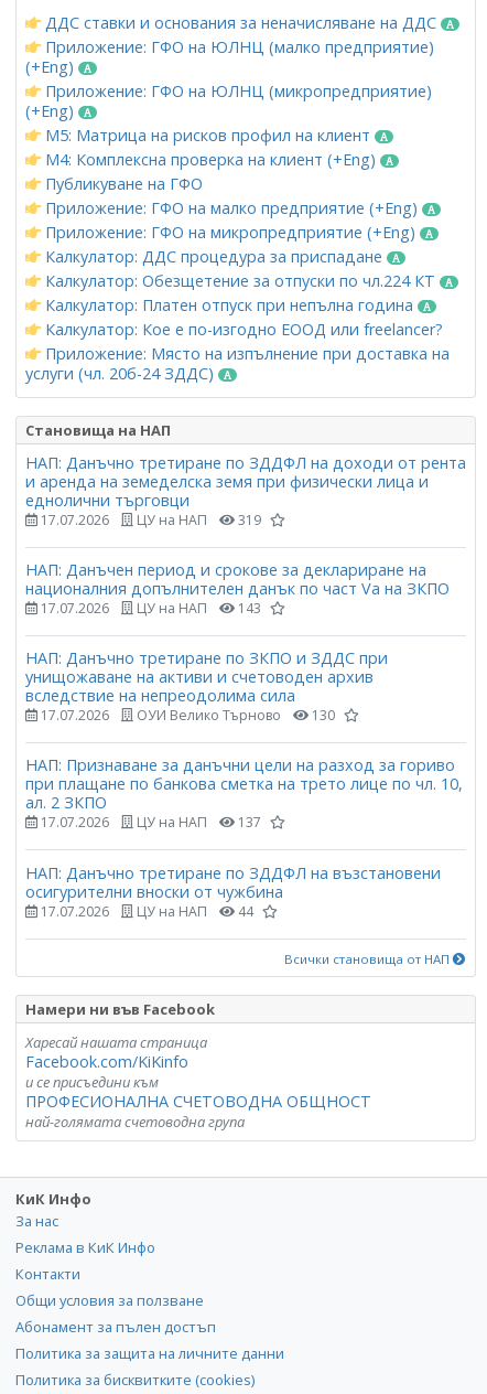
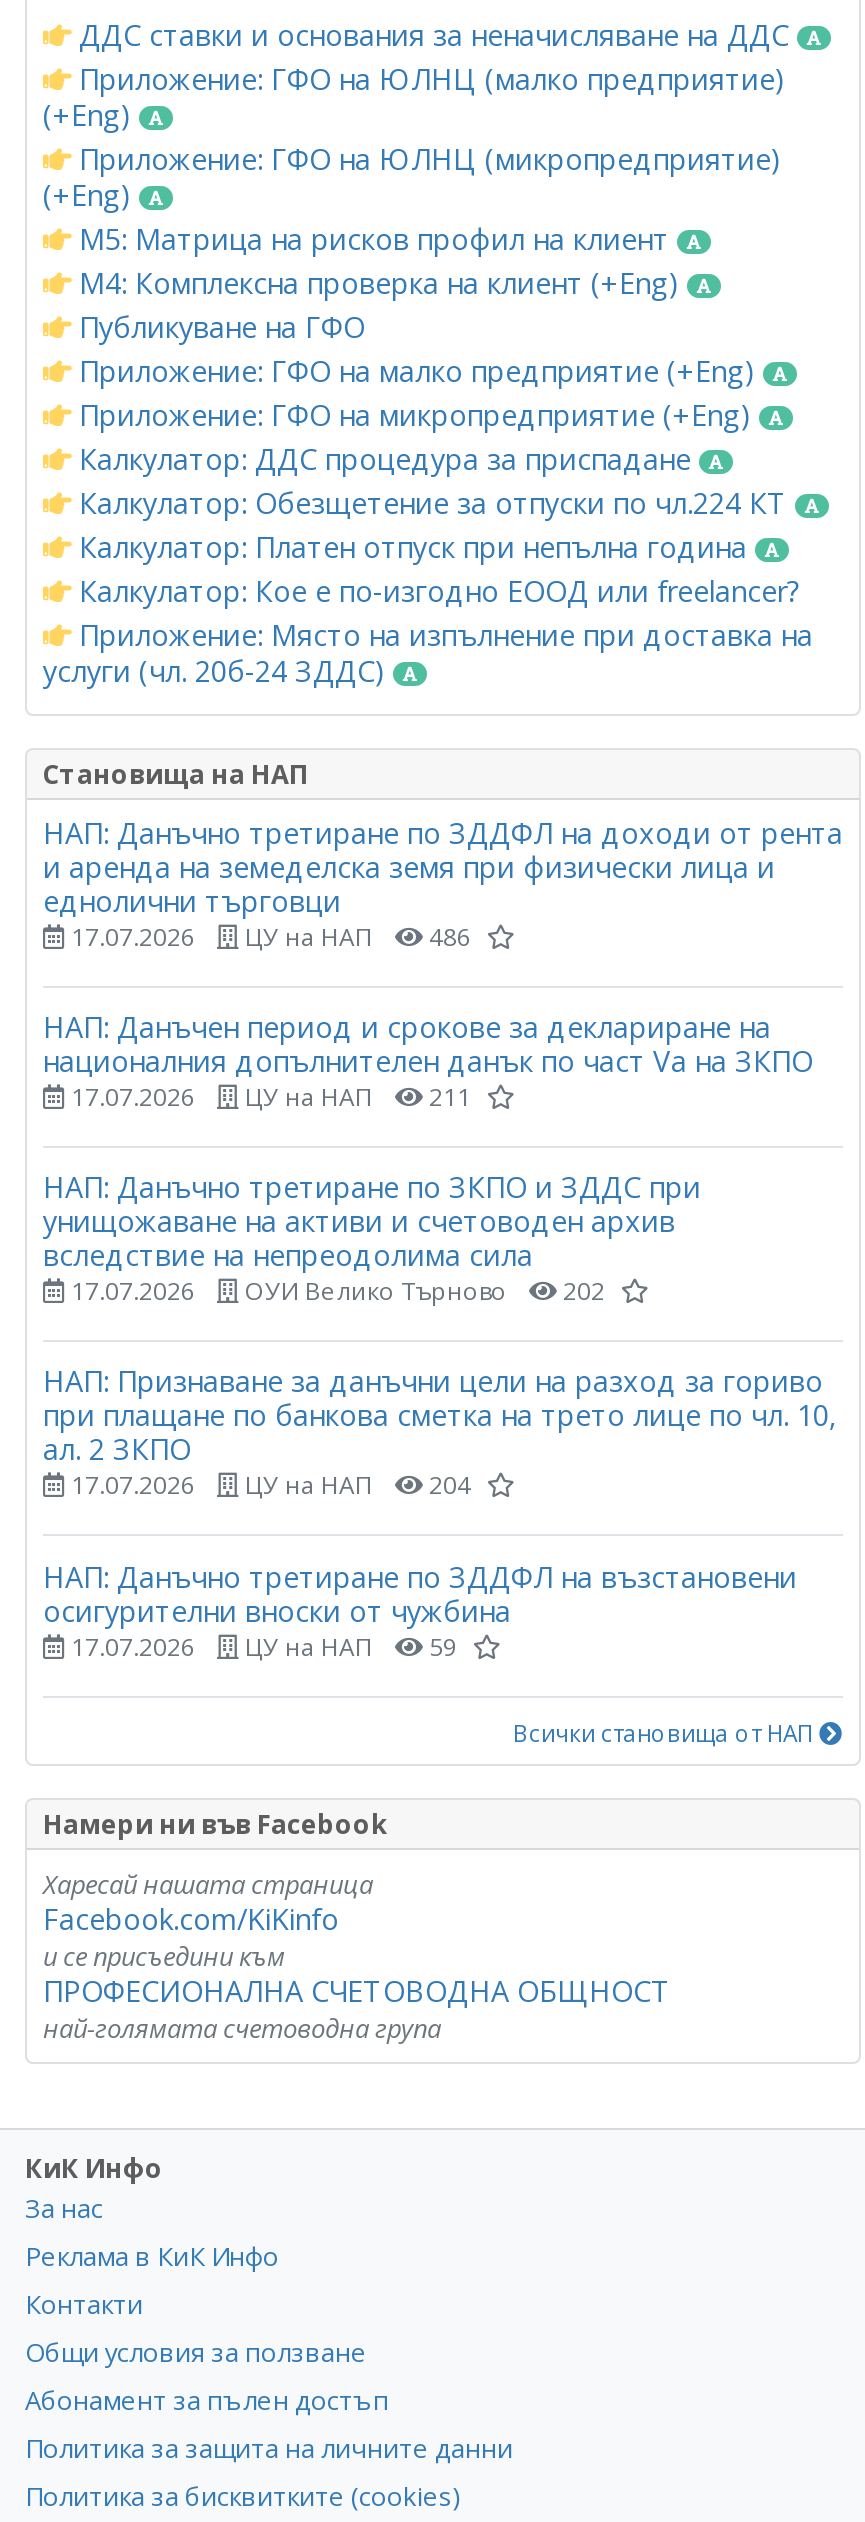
[37,510,261,529] 17.07.2026 ЦУ на НАП 319 -> [65,920,471,954] 17.07.2026 ЦУ на НАП 486
[235,599,261,617] 143 -> [423,1080,471,1114] 211
[37,706,335,725] 17.07.2026 ОУИ Велико Търново 130 -> [65,1274,605,1308] 17.07.2026 ОУИ Велико Търново 202
[235,813,261,832] 137 -> [423,1469,471,1503] 204
[235,902,253,920] 44 -> [423,1629,457,1663] 59

